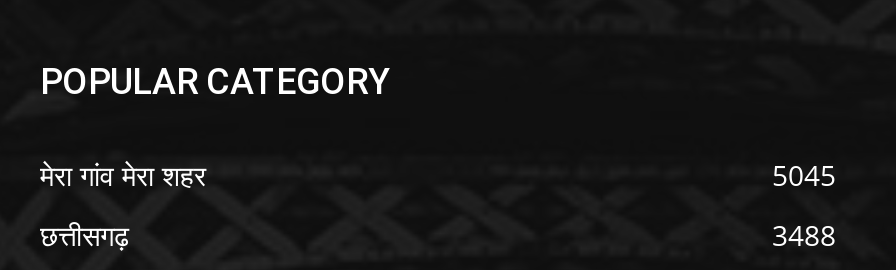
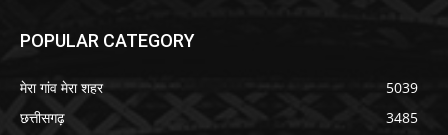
[772,155,836,193] 5045 -> [386,78,418,97] 5039
[772,215,836,253] 3488 -> [386,108,418,127] 3485

